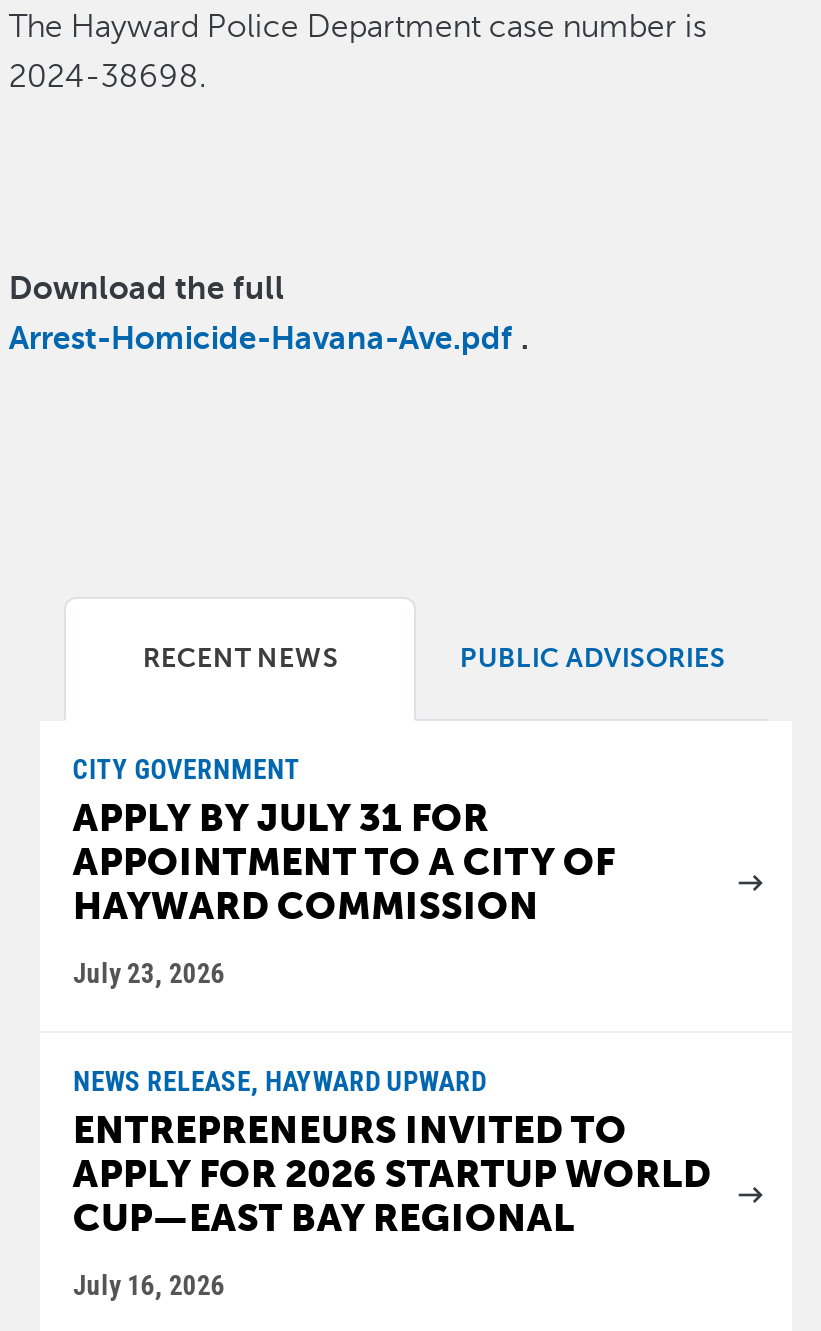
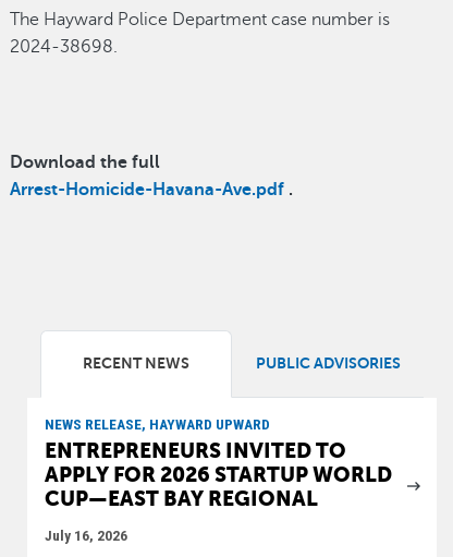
[73,753,615,989] CITY GOVERNMENT | APPLY BY JULY 31 FOR | APPOINTMENT TO A CITY OF | HAYWARD COMMISSION | July 23, 2026 -> none

